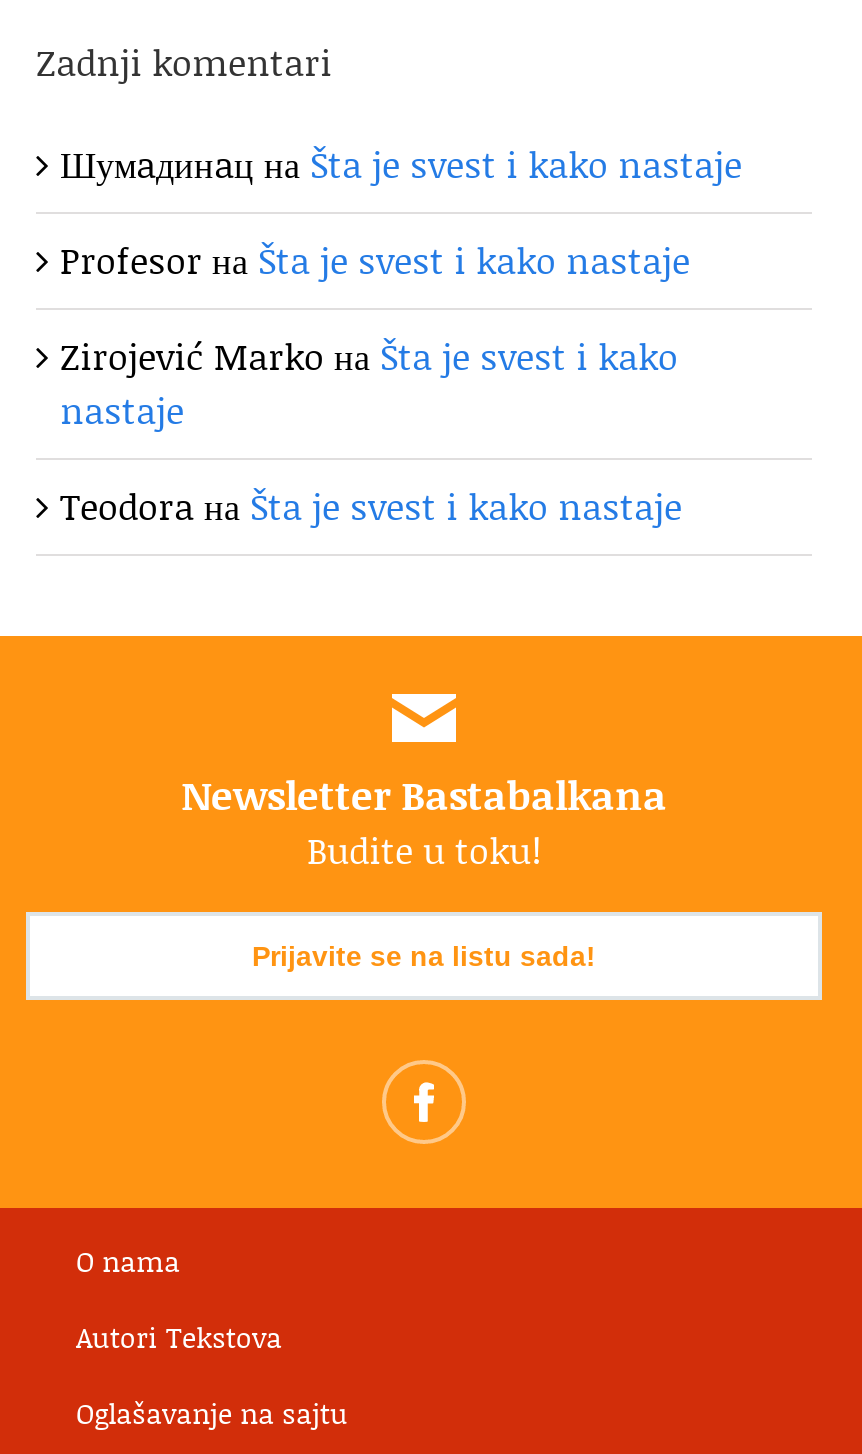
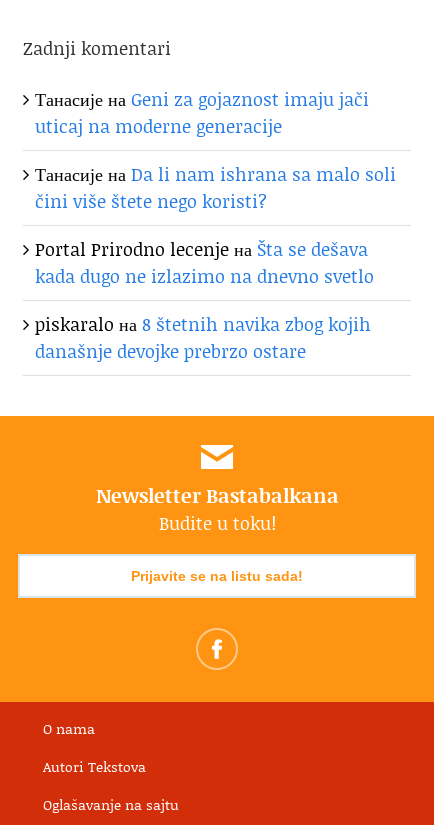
[60,139,742,191] Шумaдинaц на Šta je svest i kako nastaje -> [35,85,369,138] Танасије на Geni za gojaznost imaju jači | uticaj na moderne generacije
[60,235,690,287] Profesor на Šta je svest i kako nastaje -> [35,160,396,213] Танасије на Da li nam ishrana sa malo soli | čini više štete nego koristi?
[60,331,678,437] Zirojević Marko на Šta je svest i kako | nastaje -> [35,235,374,288] Portal Prirodno lecenje на Šta se dešava | kada dugo ne izlazimo na dnevno svetlo
[60,481,682,533] Teodora на Šta je svest i kako nastaje -> [35,310,371,363] piskaralo на 8 štetnih navika zbog kojih | današnje devojke prebrzo ostare

